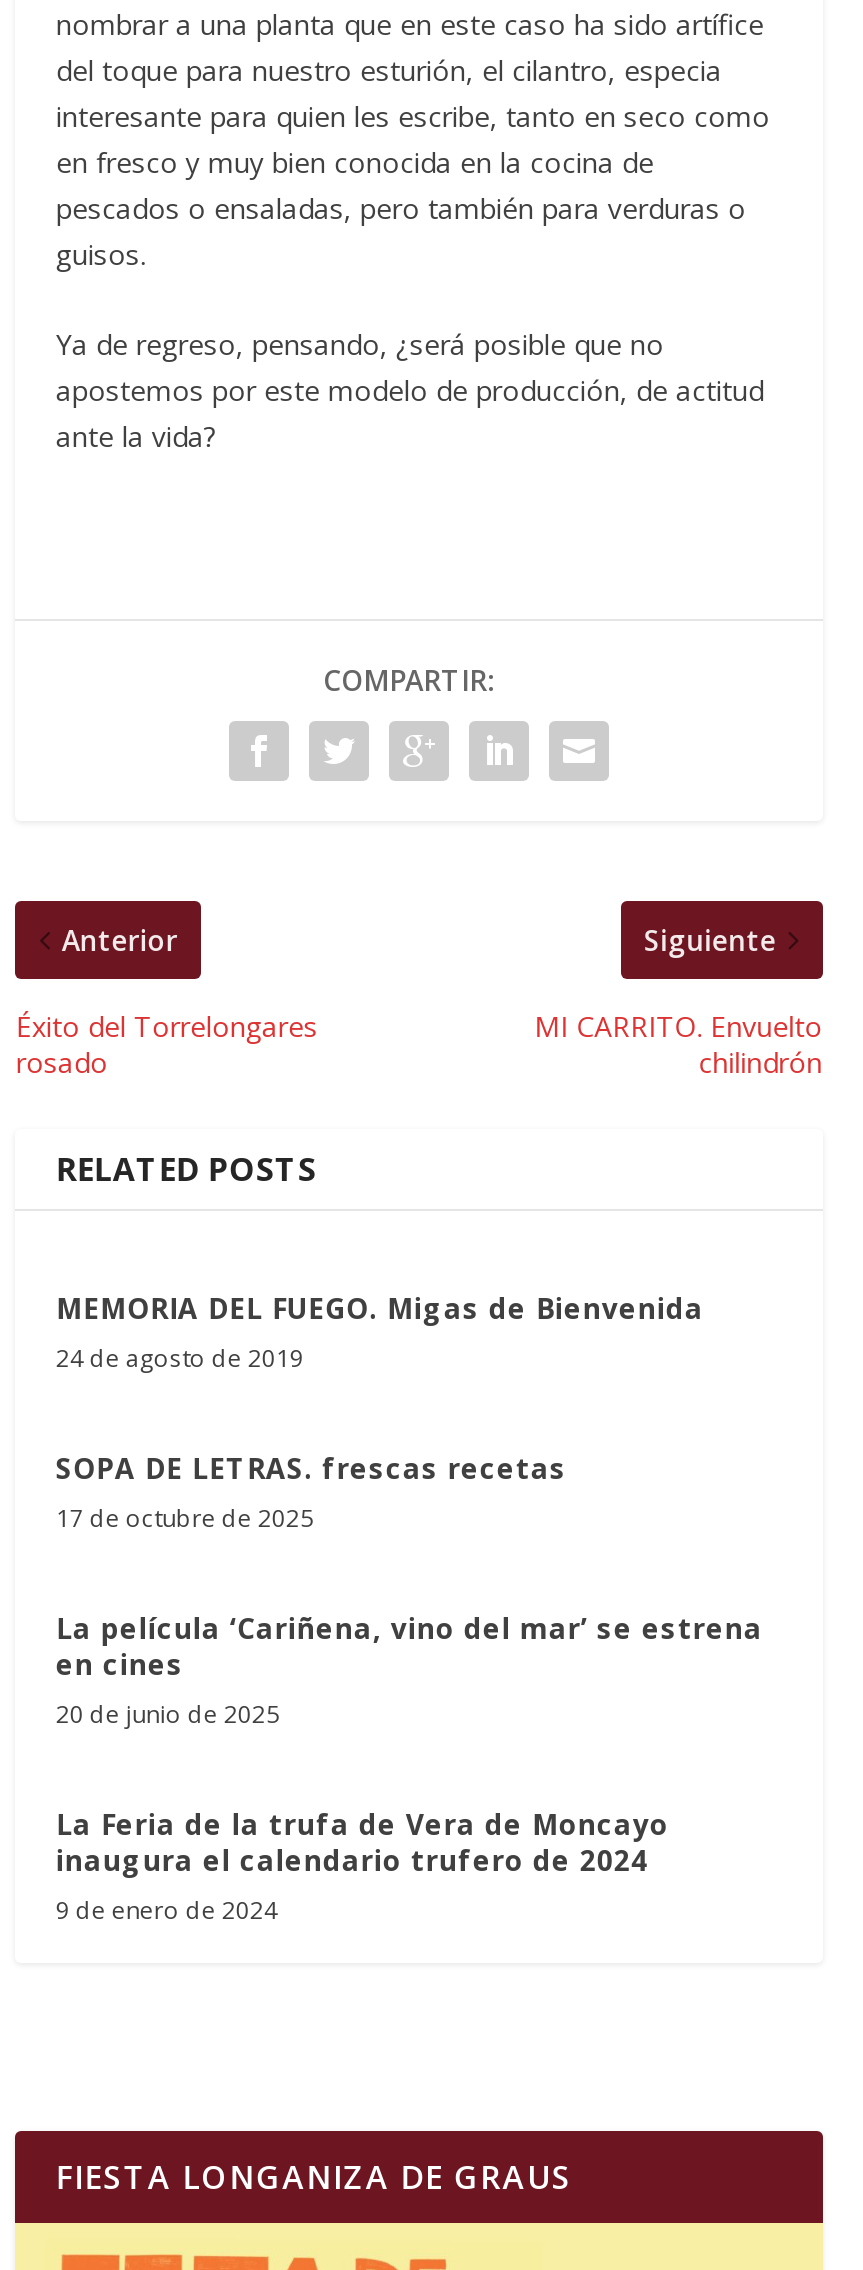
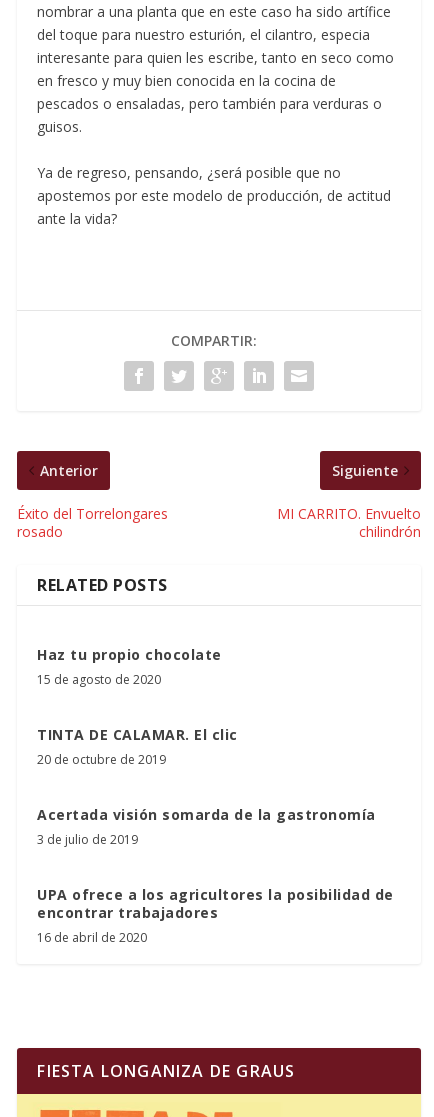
[56,1289,704,1375] MEMORIA DEL FUEGO. Migas de Bienvenida | 24 de agosto de 2019 -> [37,645,222,688] Haz tu propio chocolate | 15 de agosto de 2020
[56,1449,567,1535] SOPA DE LETRAS. frescas recetas | 17 de octubre de 2025 -> [37,725,238,768] TINTA DE CALAMAR. El clic | 20 de octubre de 2019
[56,1609,763,1731] La película ‘Cariñena, vino del mar’ se estrena | en cines | 20 de junio de 2025 -> [37,805,376,848] Acertada visión somarda de la gastronomía | 3 de julio de 2019
[56,1805,669,1927] La Feria de la trufa de Vera de Moncayo | inaugura el calendario trufero de 2024 | 9 de enero de 2024 -> [37,885,394,946] UPA ofrece a los agricultores la posibilidad de | encontrar trabajadores | 16 de abril de 2020

